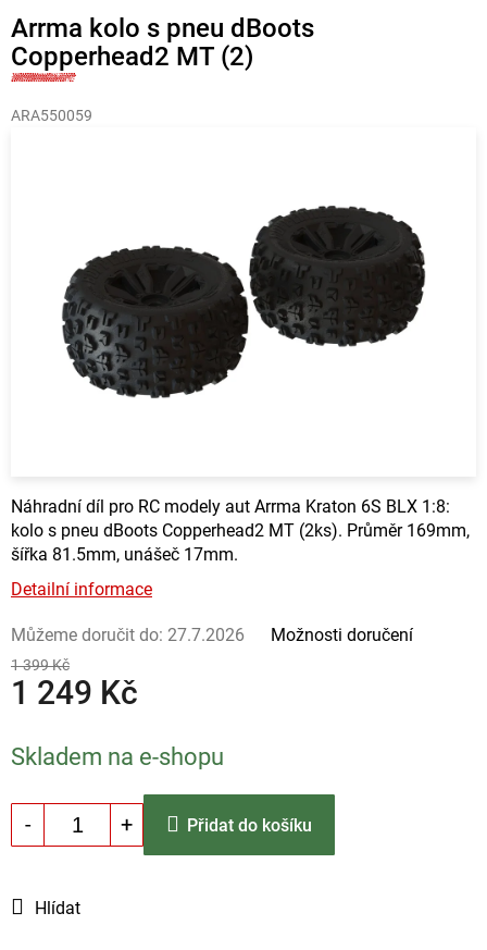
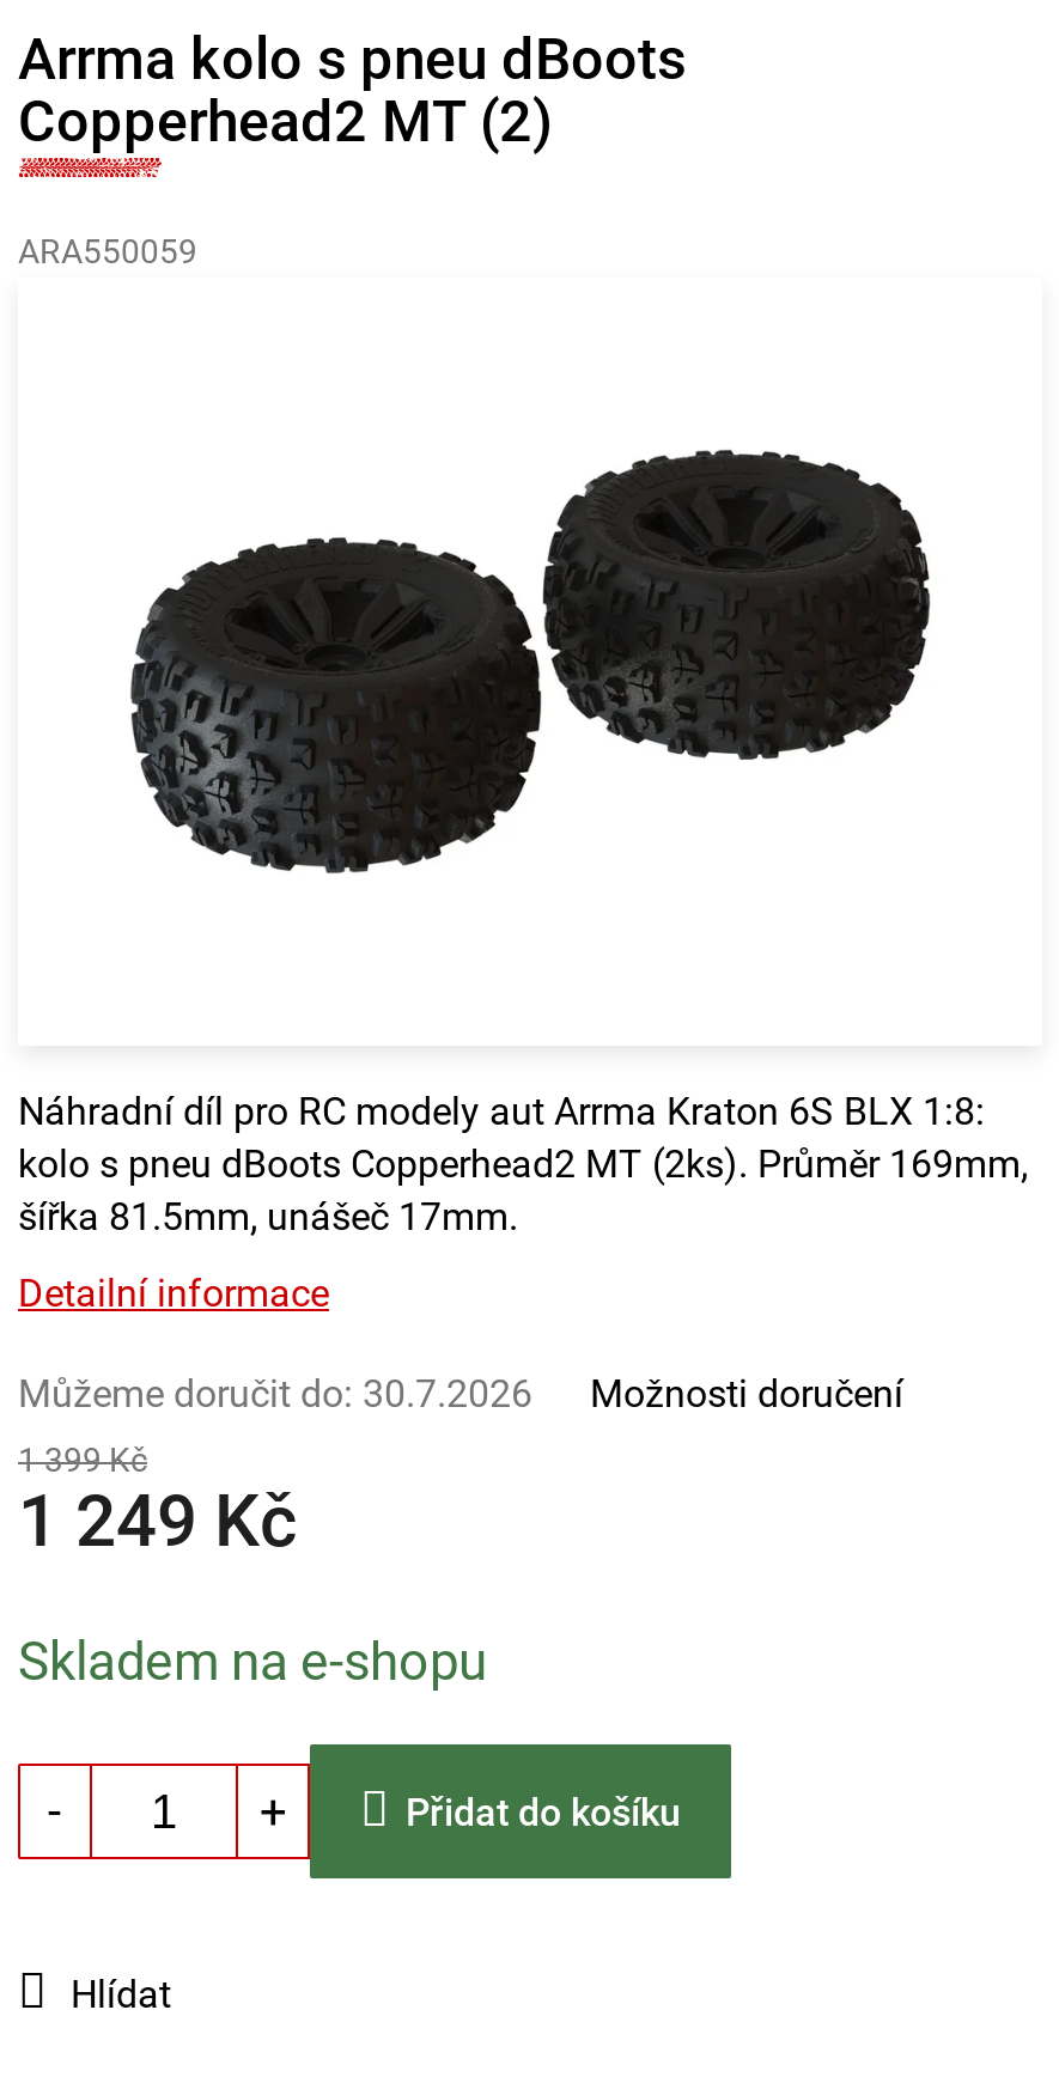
[11,625,245,645] Můžeme doručit do: 27.7.2026 -> [18,1371,532,1417] Můžeme doručit do: 30.7.2026

